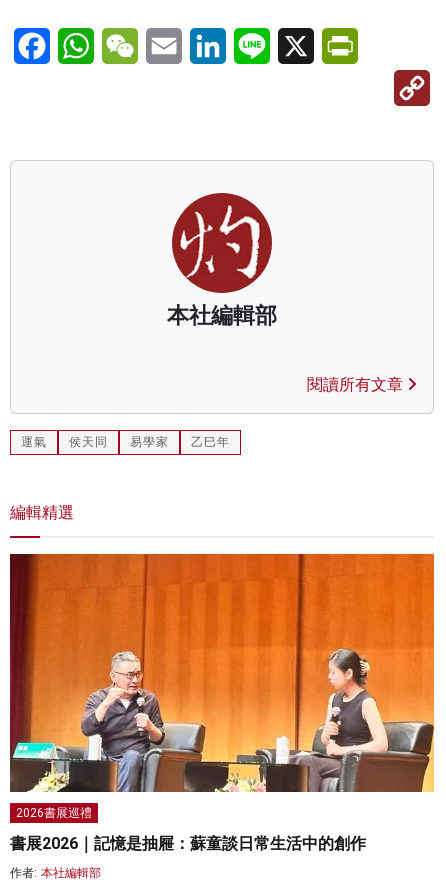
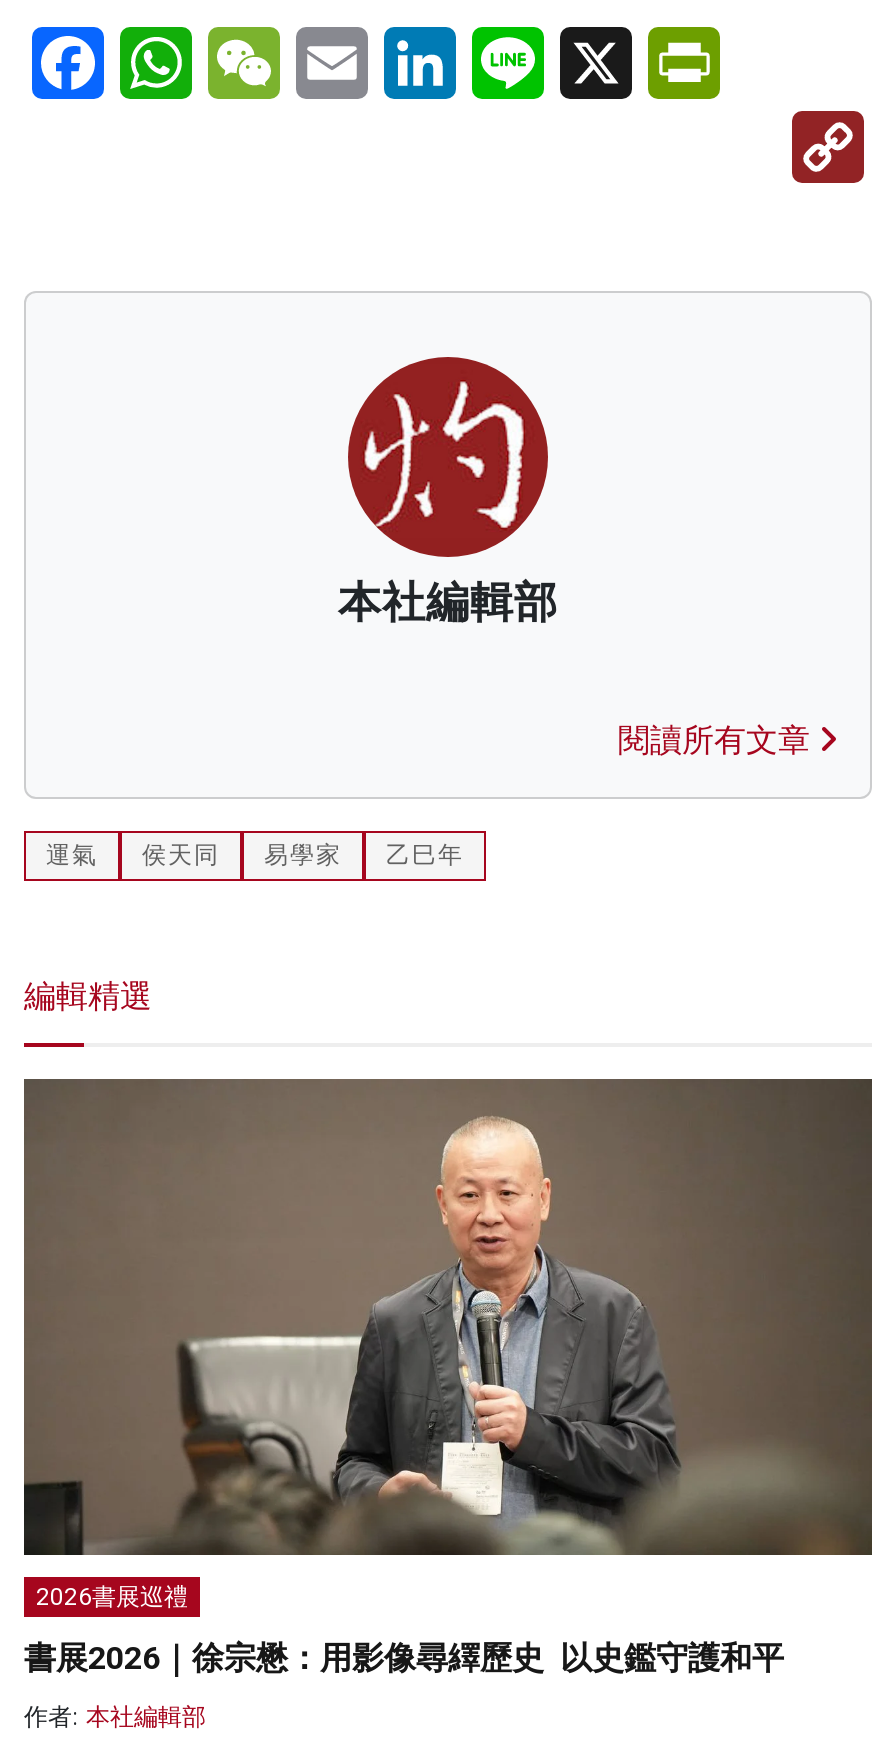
[10,553,435,793] [image] -> [24,1077,874,1557] [image]
[10,834,366,853] 書展2026｜記憶是抽屜：蘇童談日常生活中的創作 -> [24,1639,784,1677] 書展2026｜徐宗懋：用影像尋繹歷史 以史鑑守護和平

